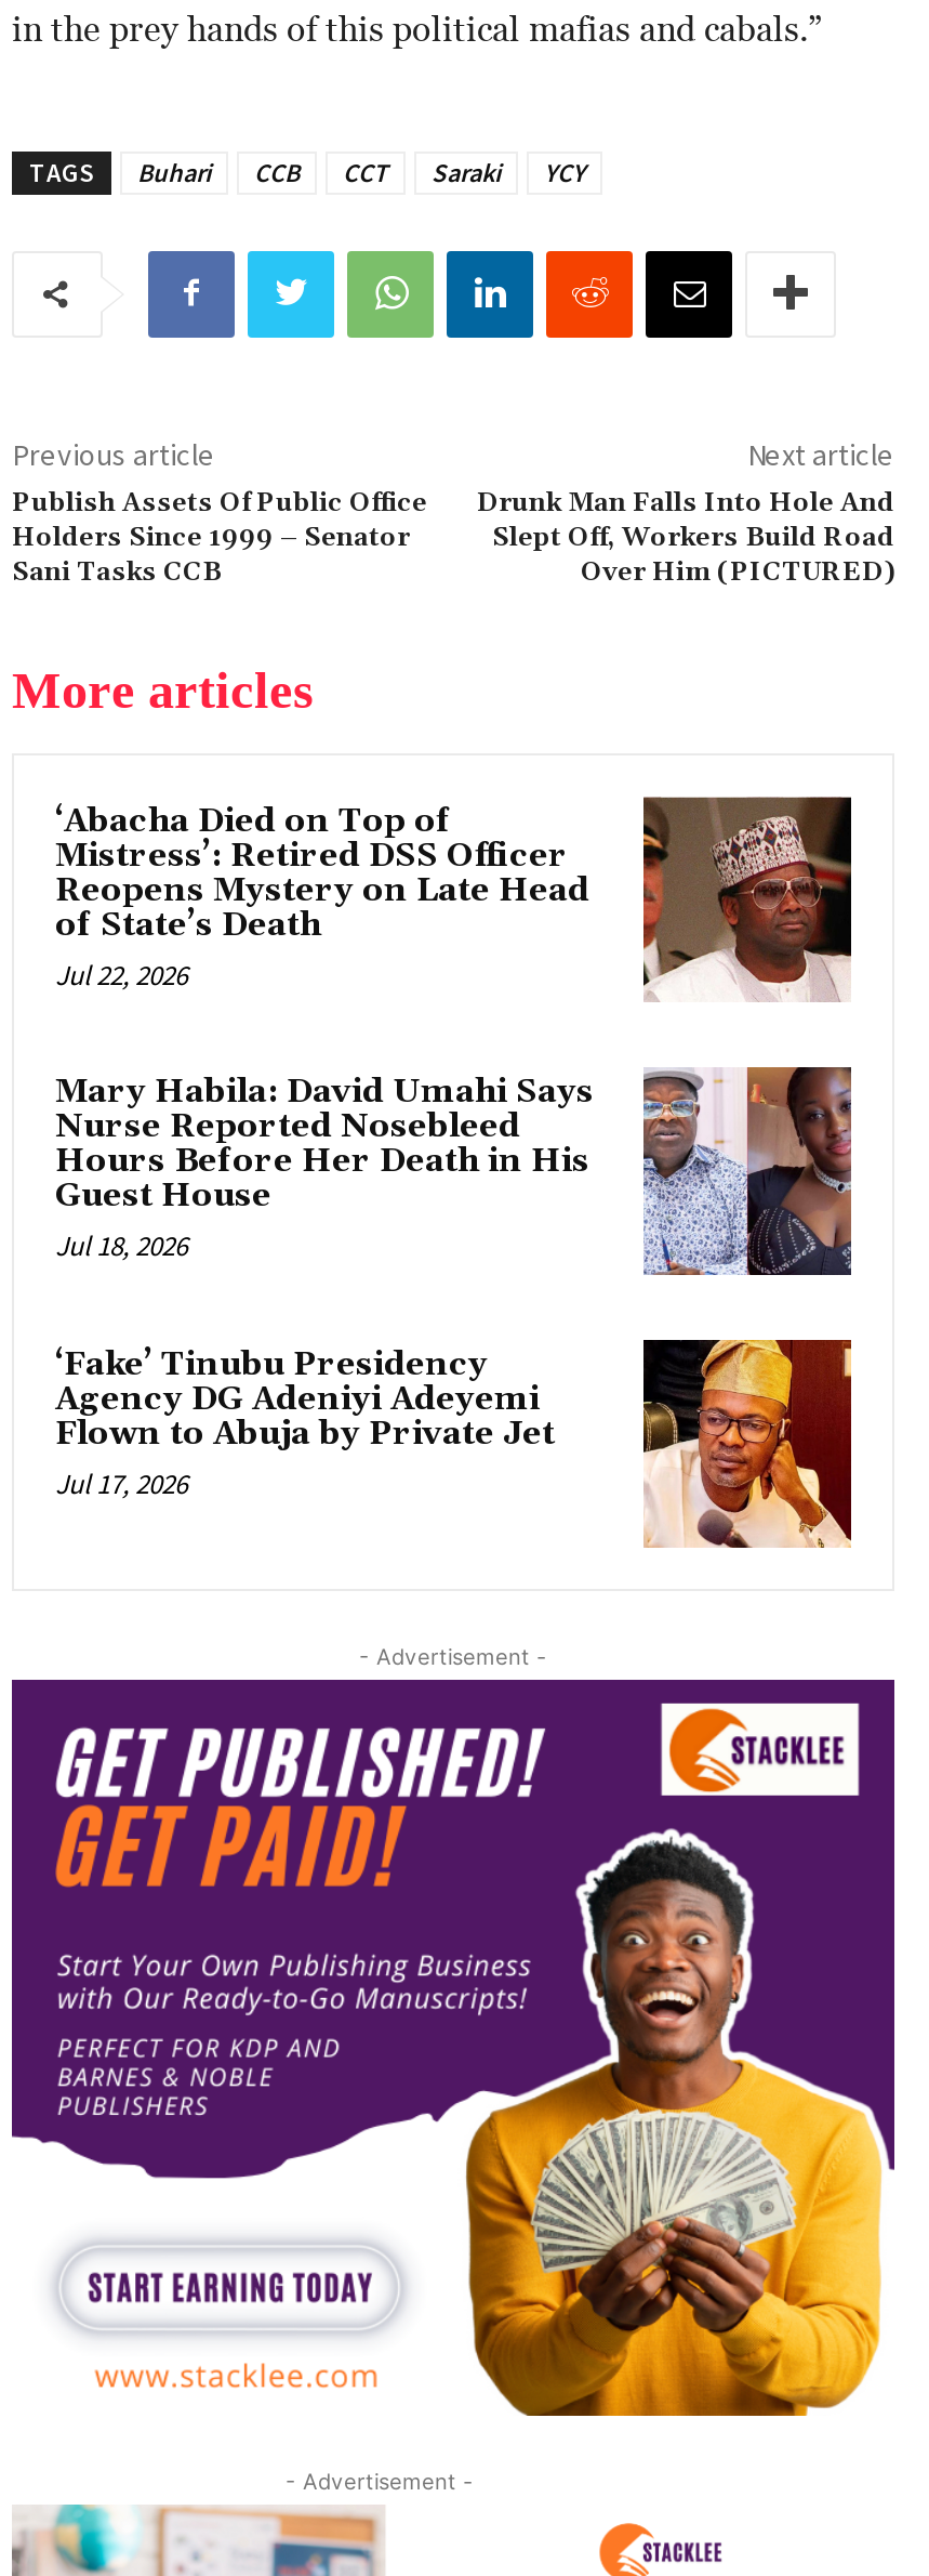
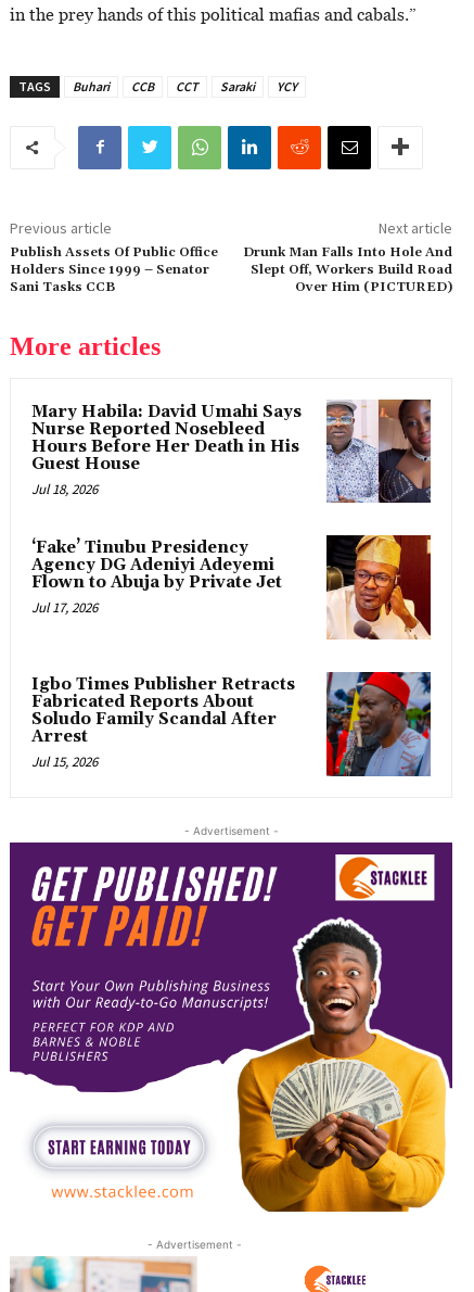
[55,794,853,1002] [image] | ‘Abacha Died on Top of | Mistress’: Retired DSS Officer | Reopens Mystery on Late Head | of State’s Death | Jul 22, 2026 -> none
moved [55,1065,855,1502] -> [31,397,433,617]: [image] | Mary Habila: David Umahi Says | Nurse Reported Nosebleed | ... | Flown to Abuja by Private Jet | Jul 17, 2026
none -> [31,671,432,777] [image] | Igbo Times Publisher Retracts | Fabricated Reports About | Soludo Family Scandal After | Arrest | Jul 15, 2026

